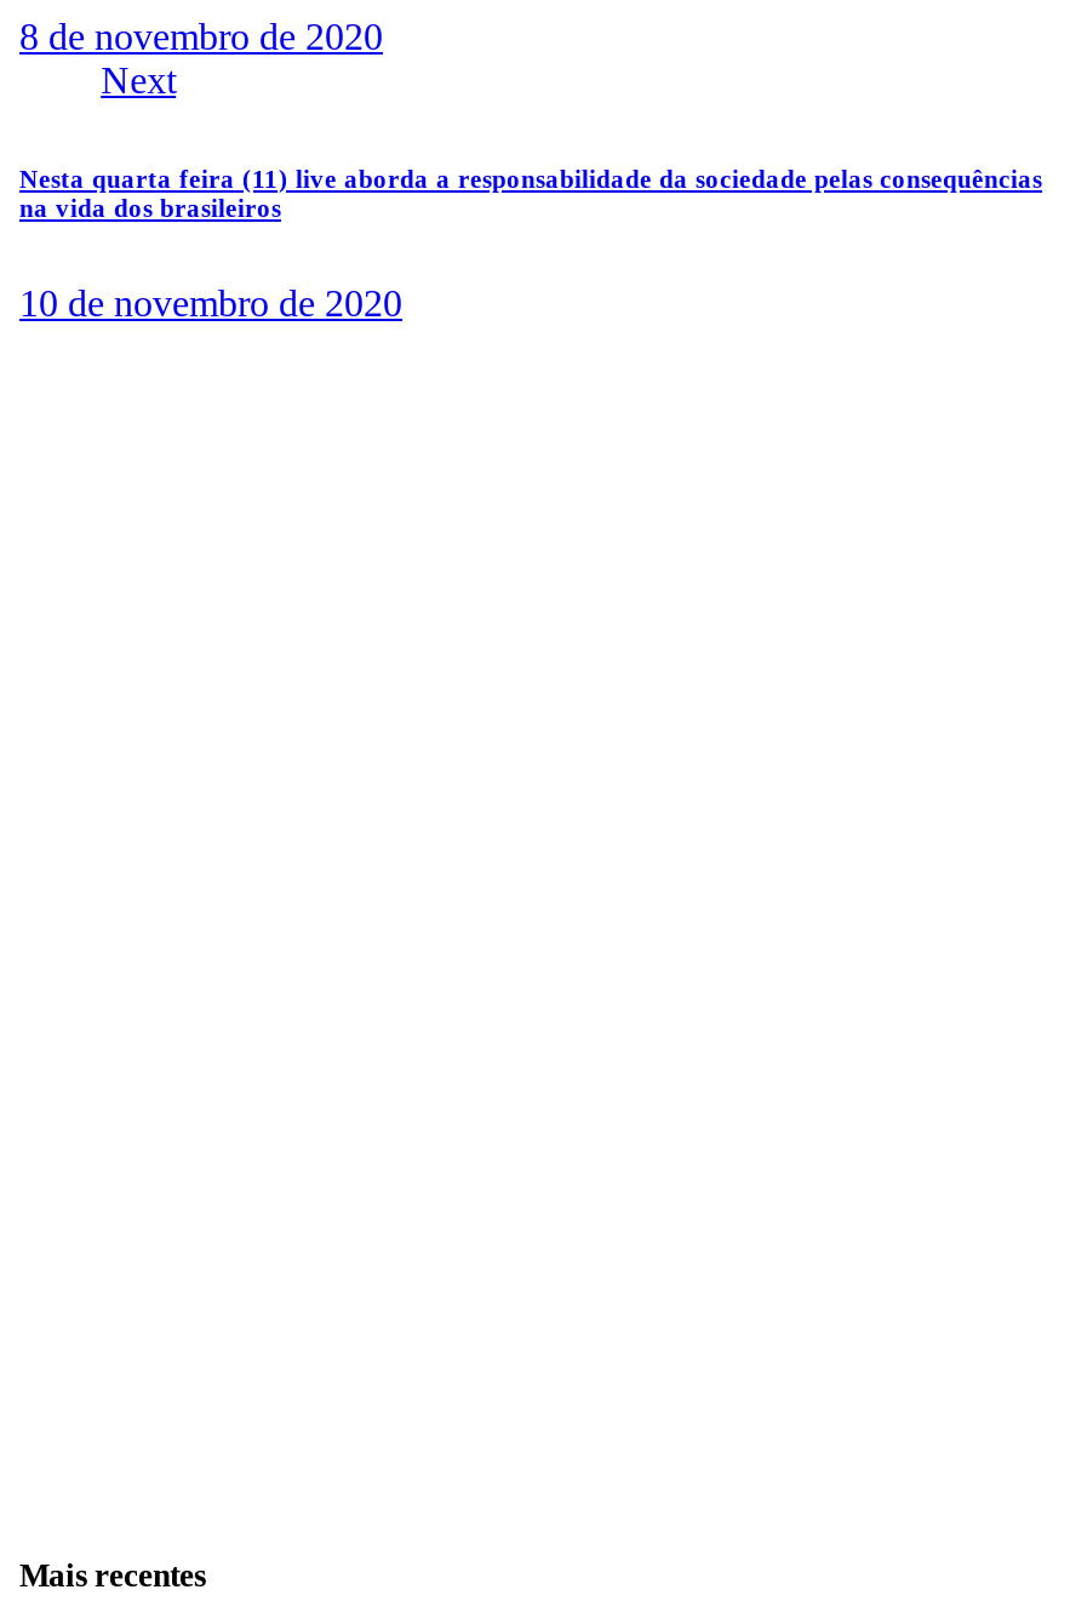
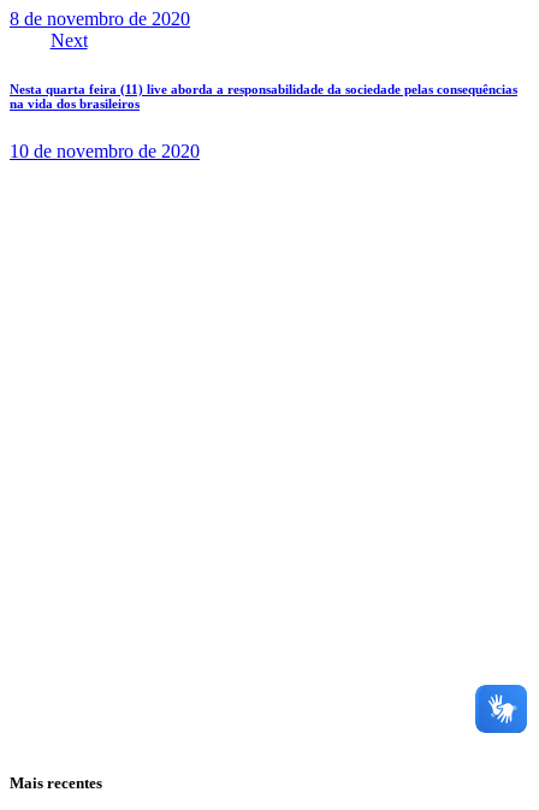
none -> [474,684,528,734] [image]

